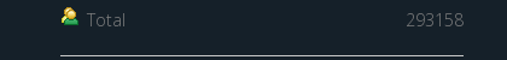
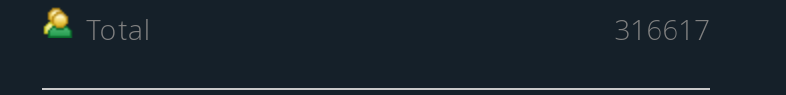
[406,8,464,31] 293158 -> [614,10,710,48] 316617

